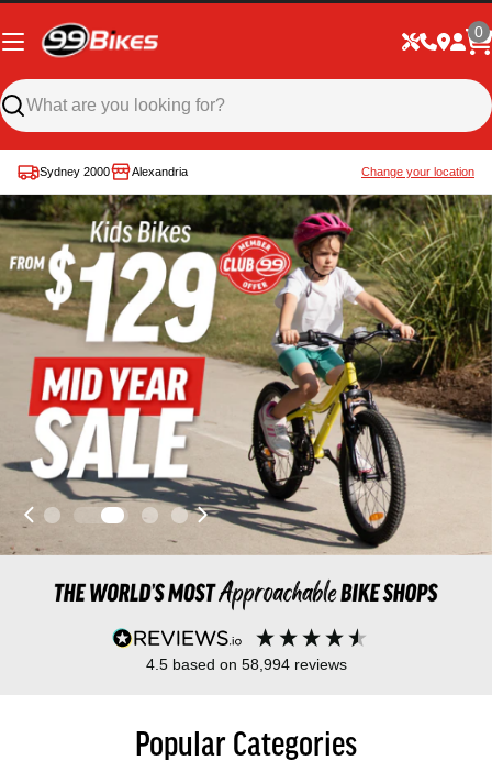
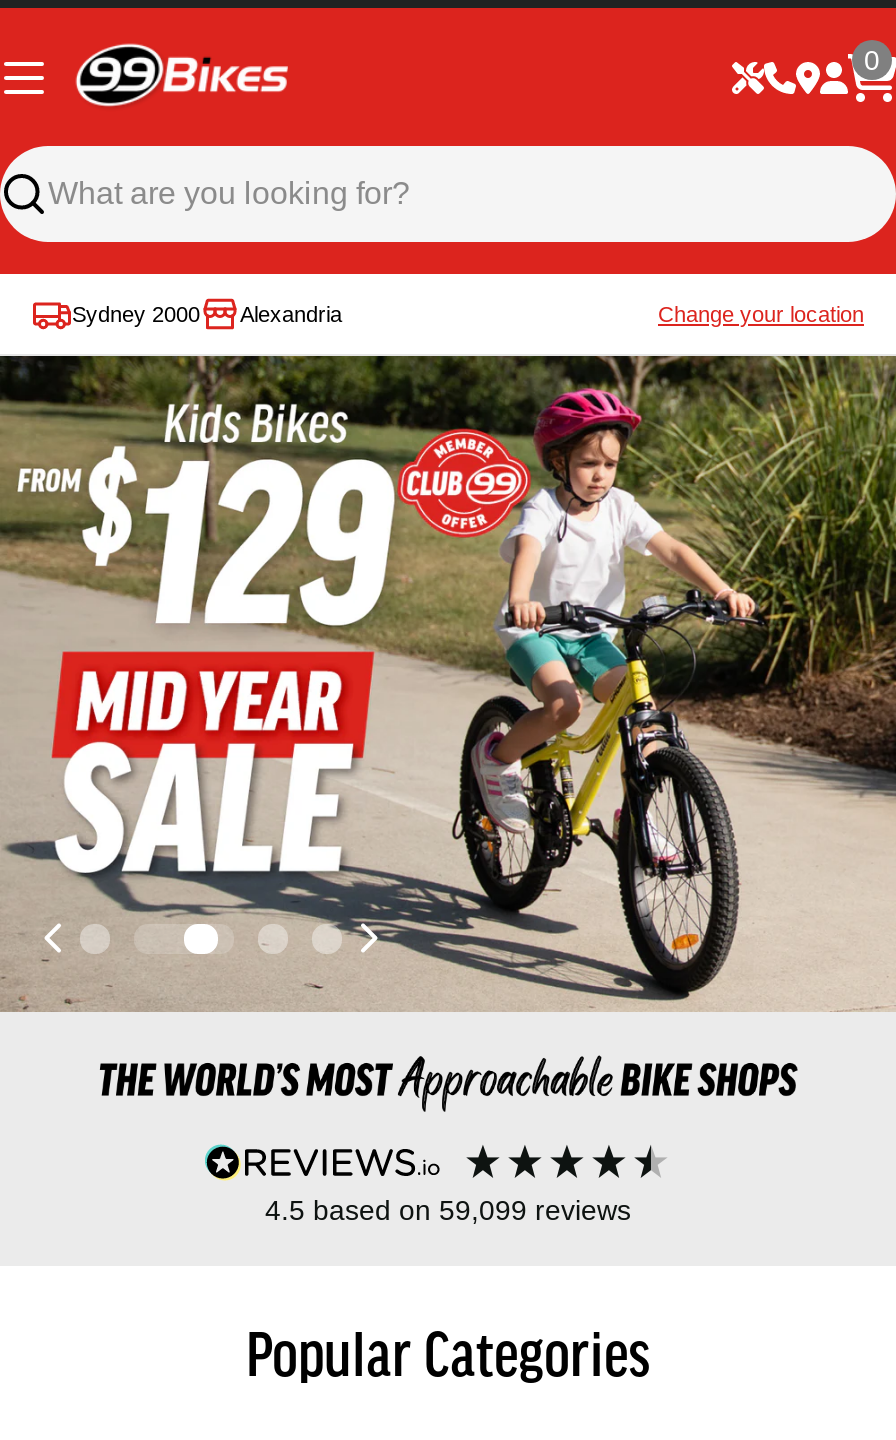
[146,656,346,673] 4.5 based on 58,994 reviews -> [265,1194,631,1226] 4.5 based on 59,099 reviews

